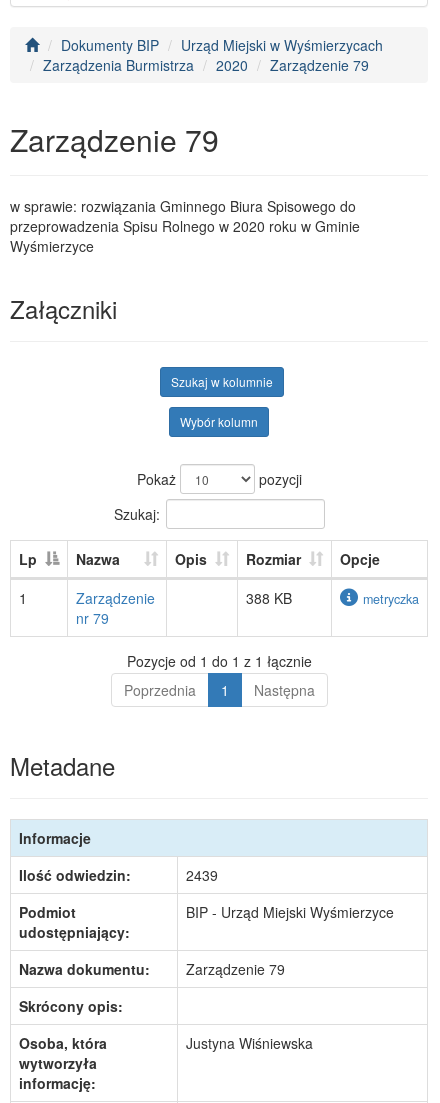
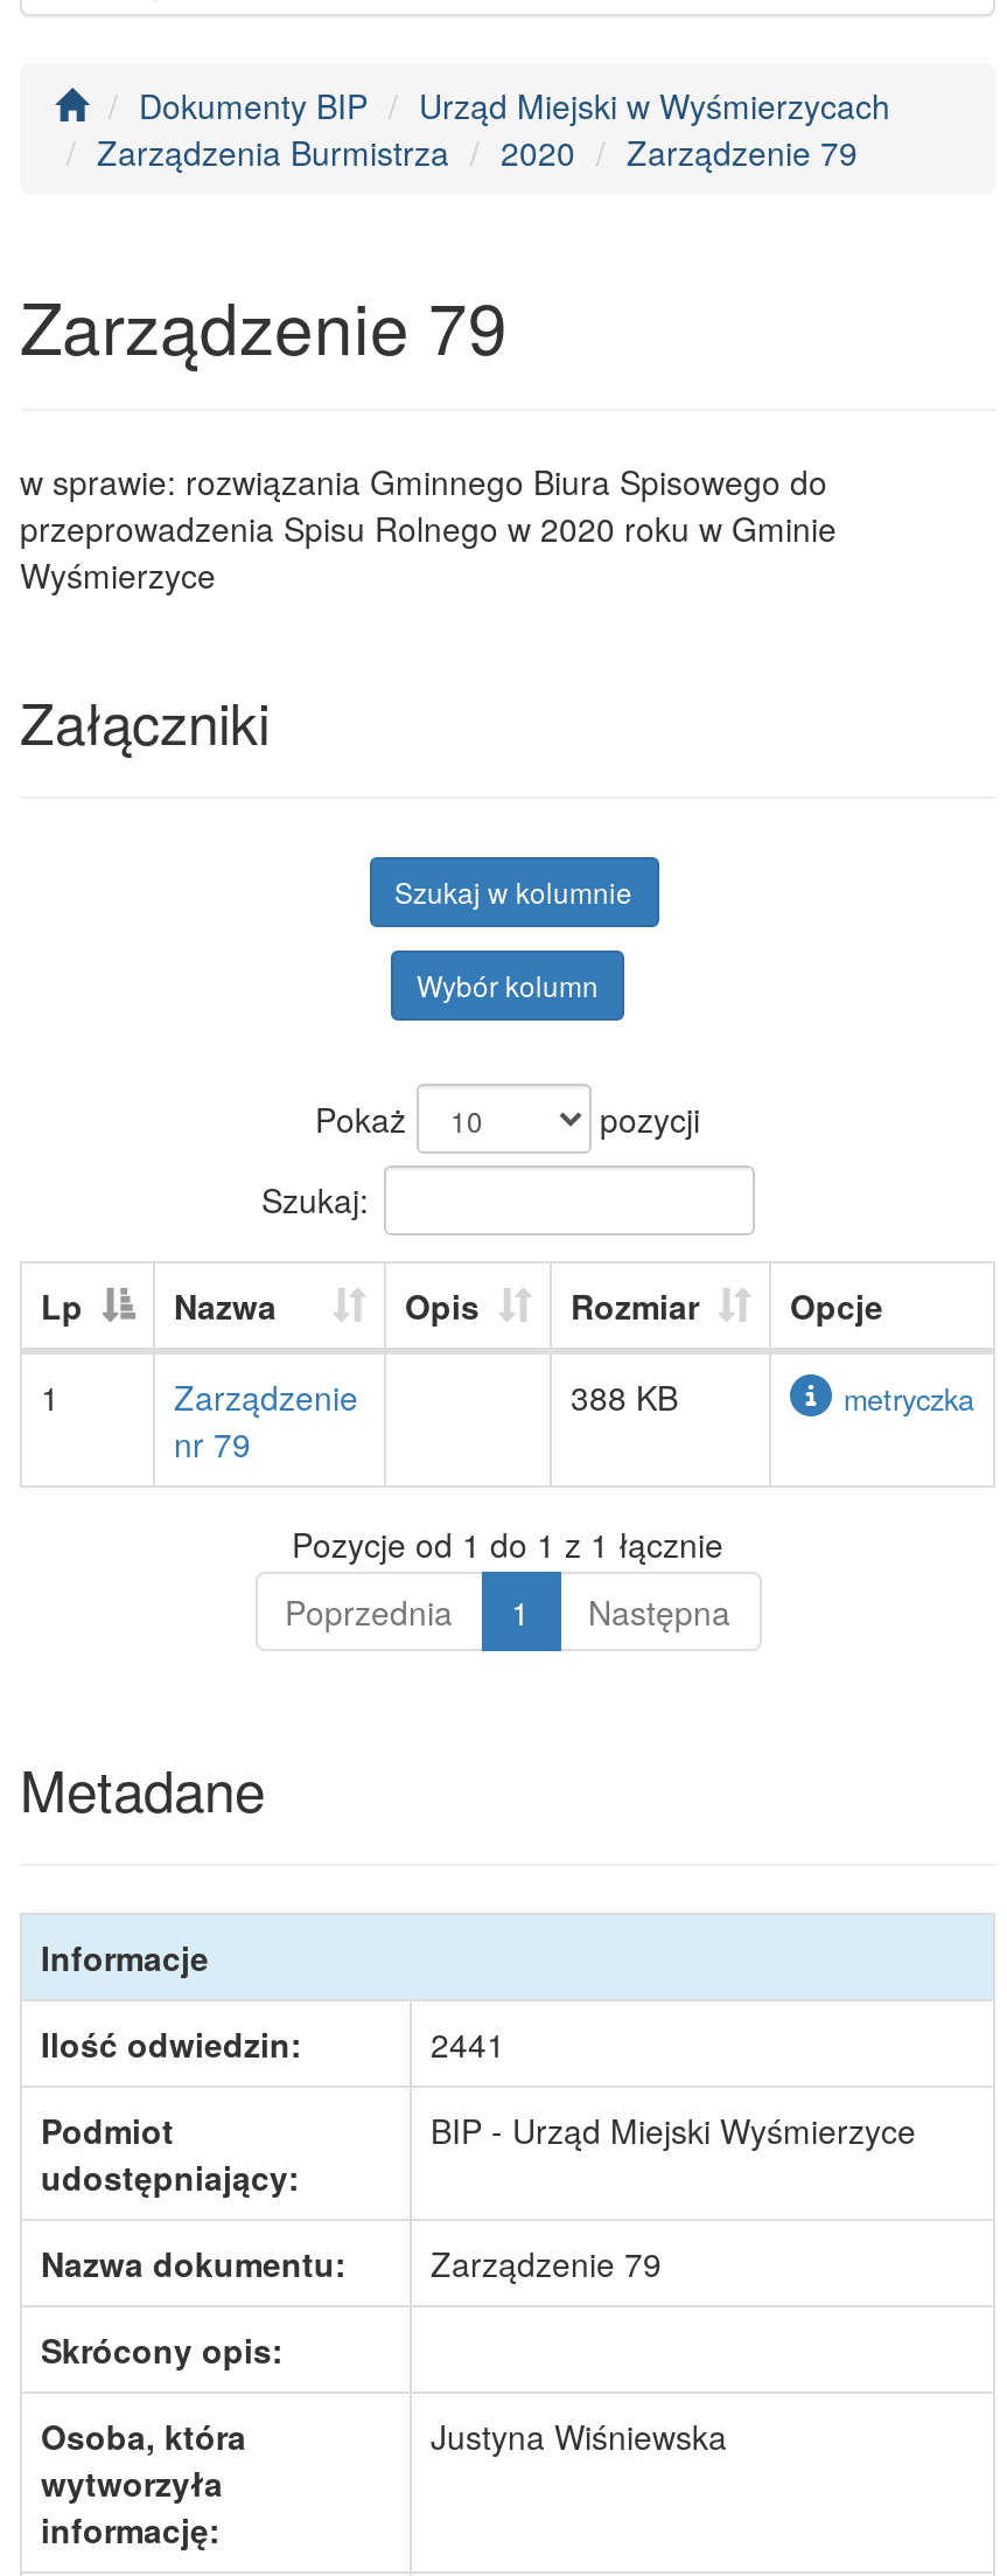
[186,865,218,885] 2439 -> [431,2020,505,2067] 2441

